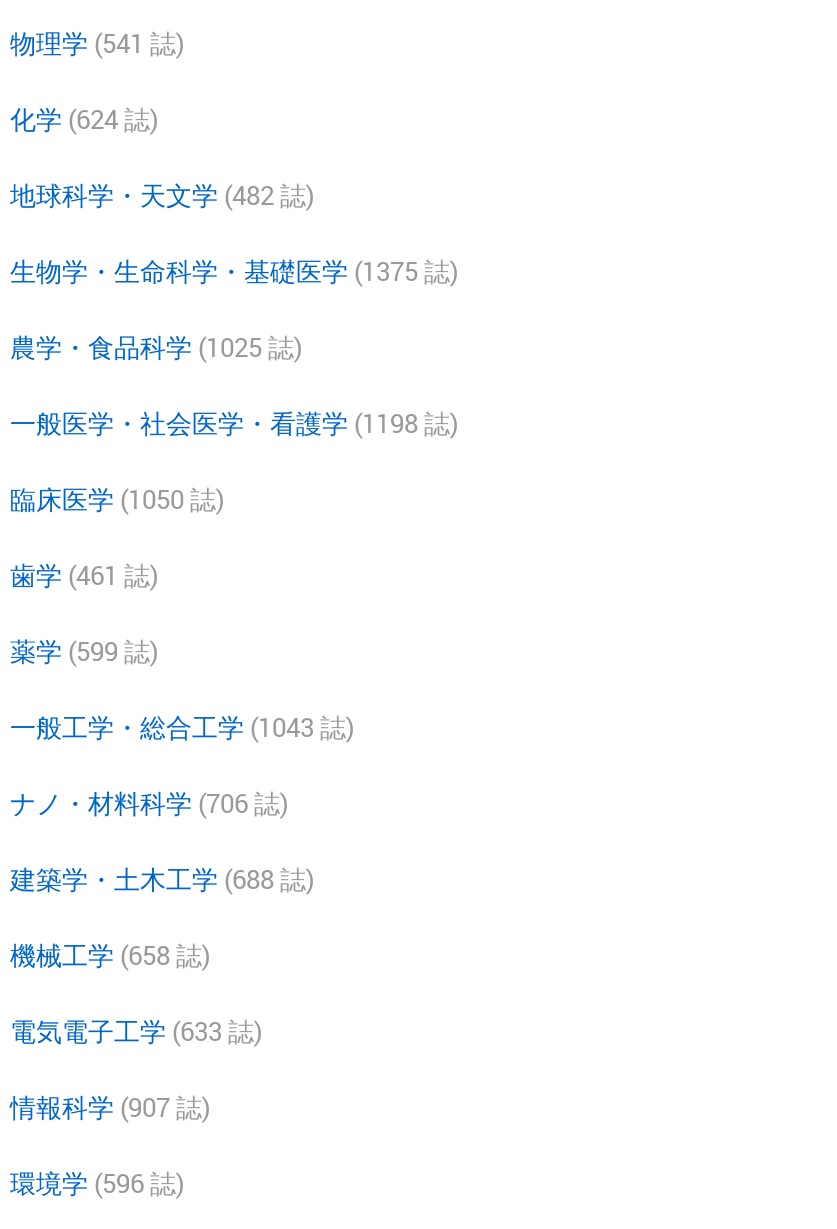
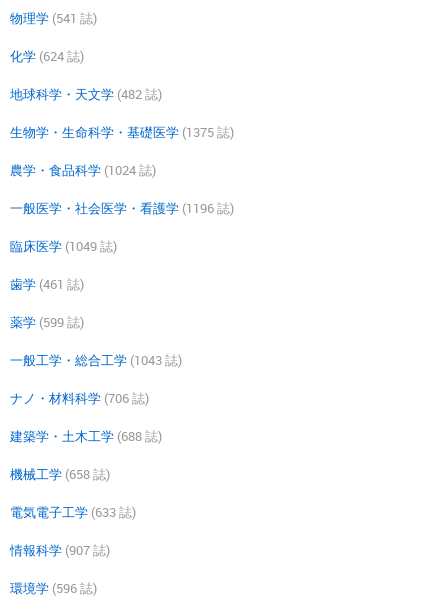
[10,329,302,365] 農学・食品科学 (1025 誌) -> [10,161,156,179] 農学・食品科学 (1024 誌)
[10,405,458,441] 一般医学・社会医学・看護学 (1198 誌) -> [10,199,234,217] 一般医学・社会医学・看護学 (1196 誌)
[10,481,224,517] 臨床医学 (1050 誌) -> [10,237,117,255] 臨床医学 (1049 誌)

